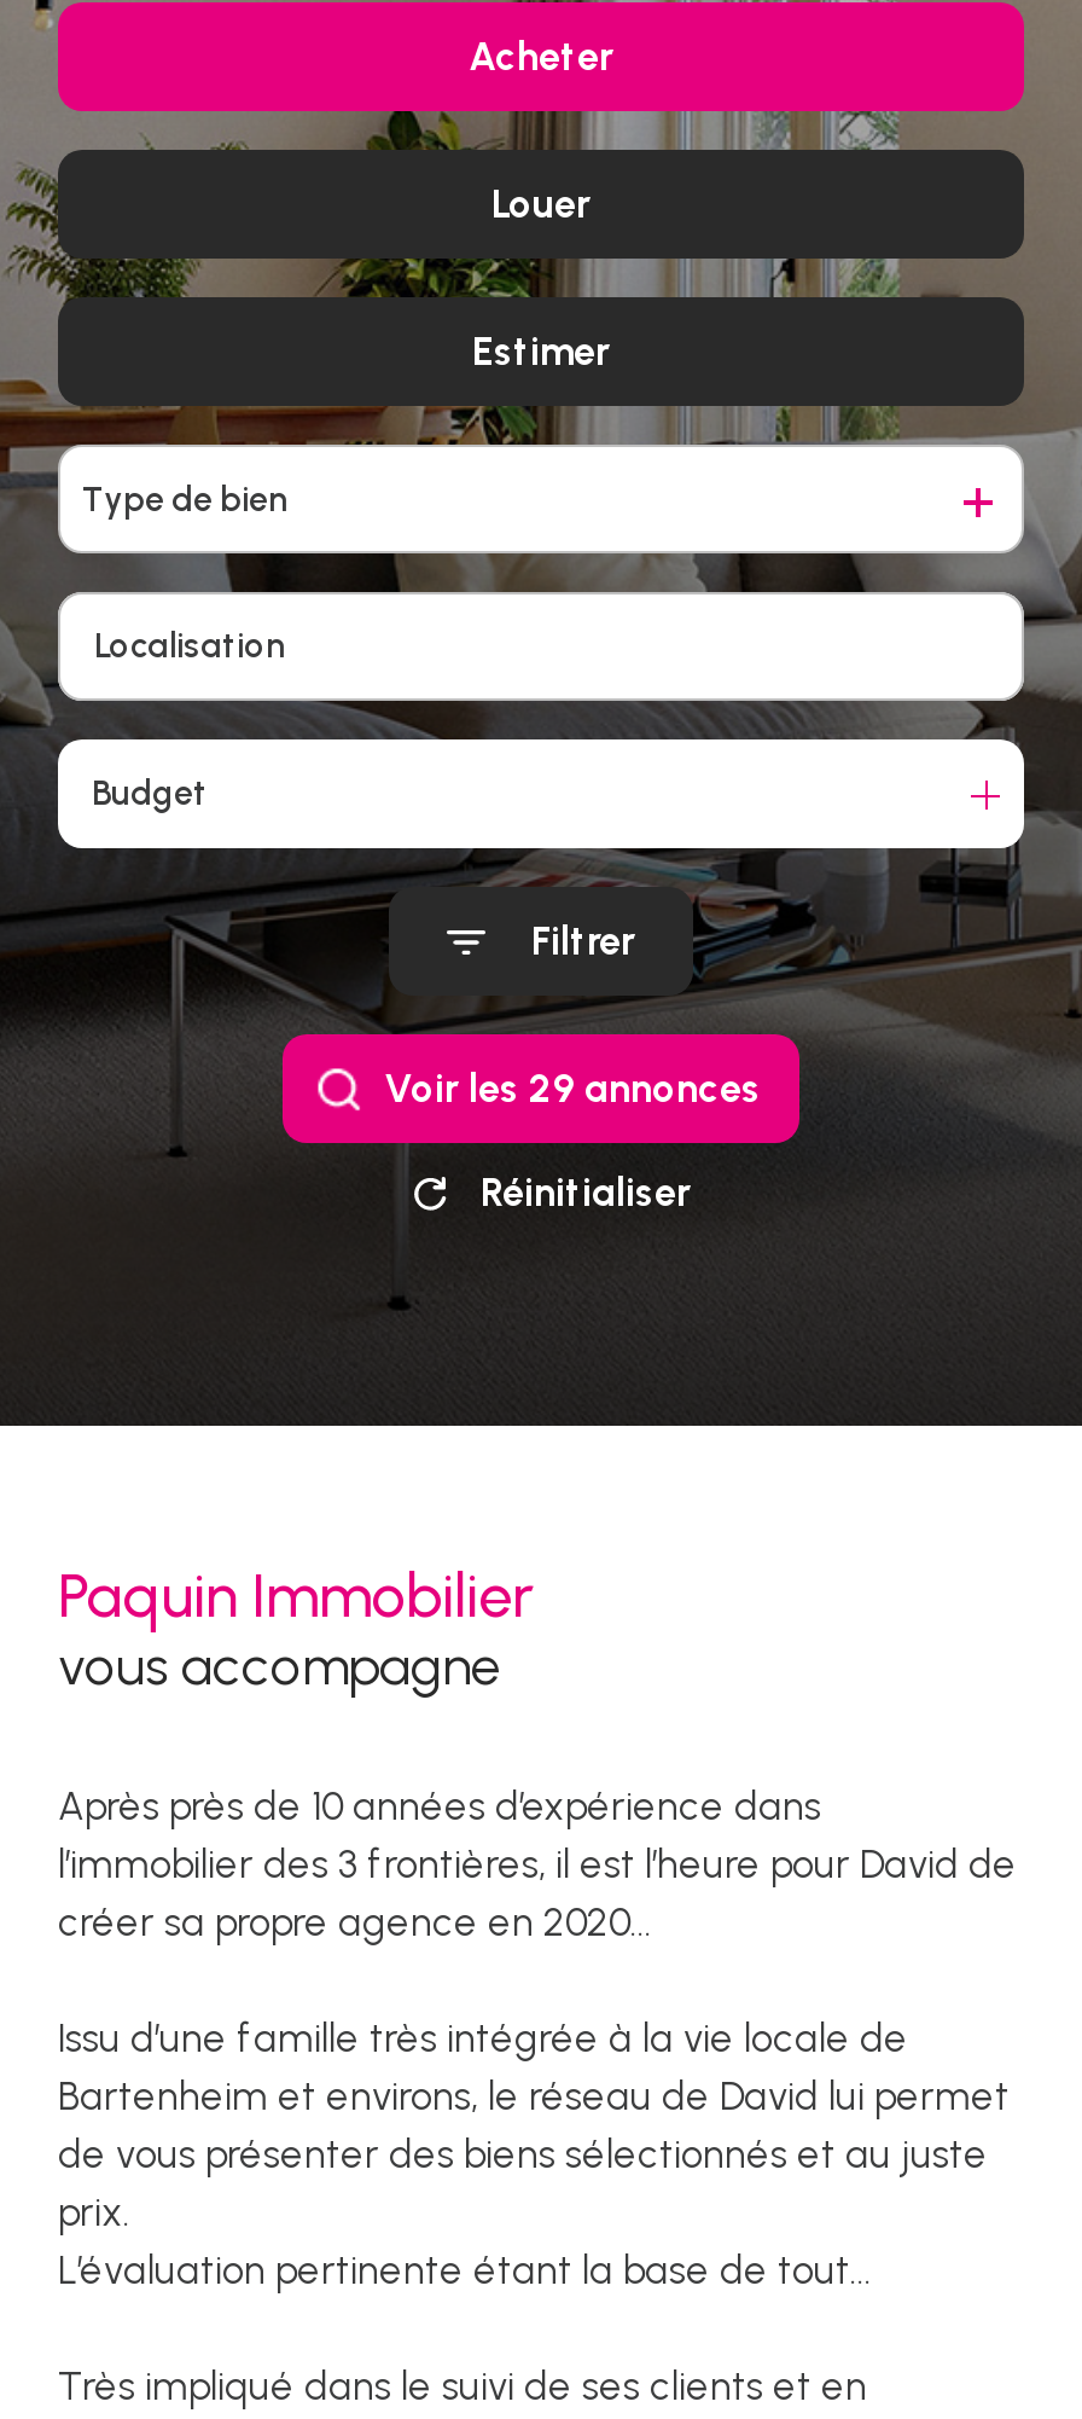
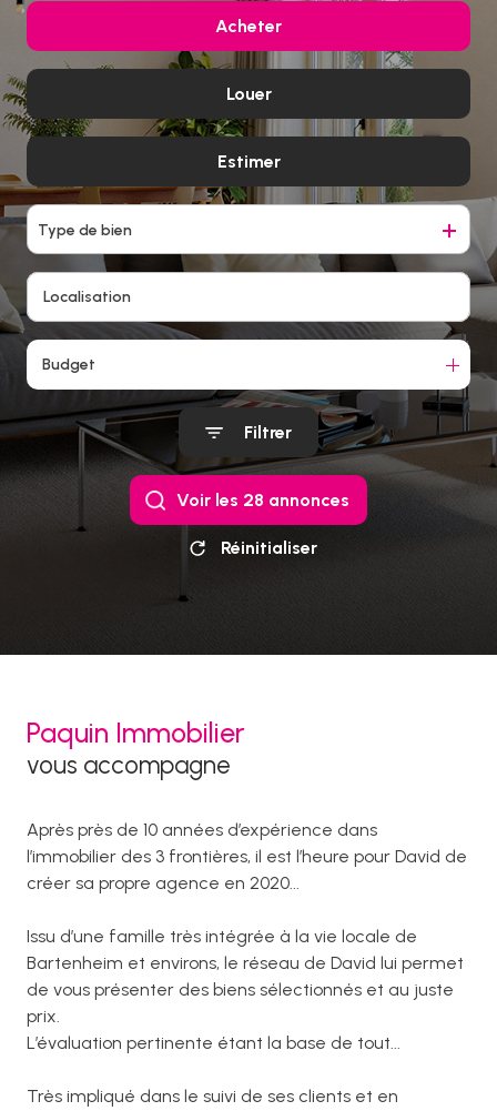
[384,1065,761,1111] Voir les 29 annonces -> [176,489,349,510] Voir les 28 annonces

